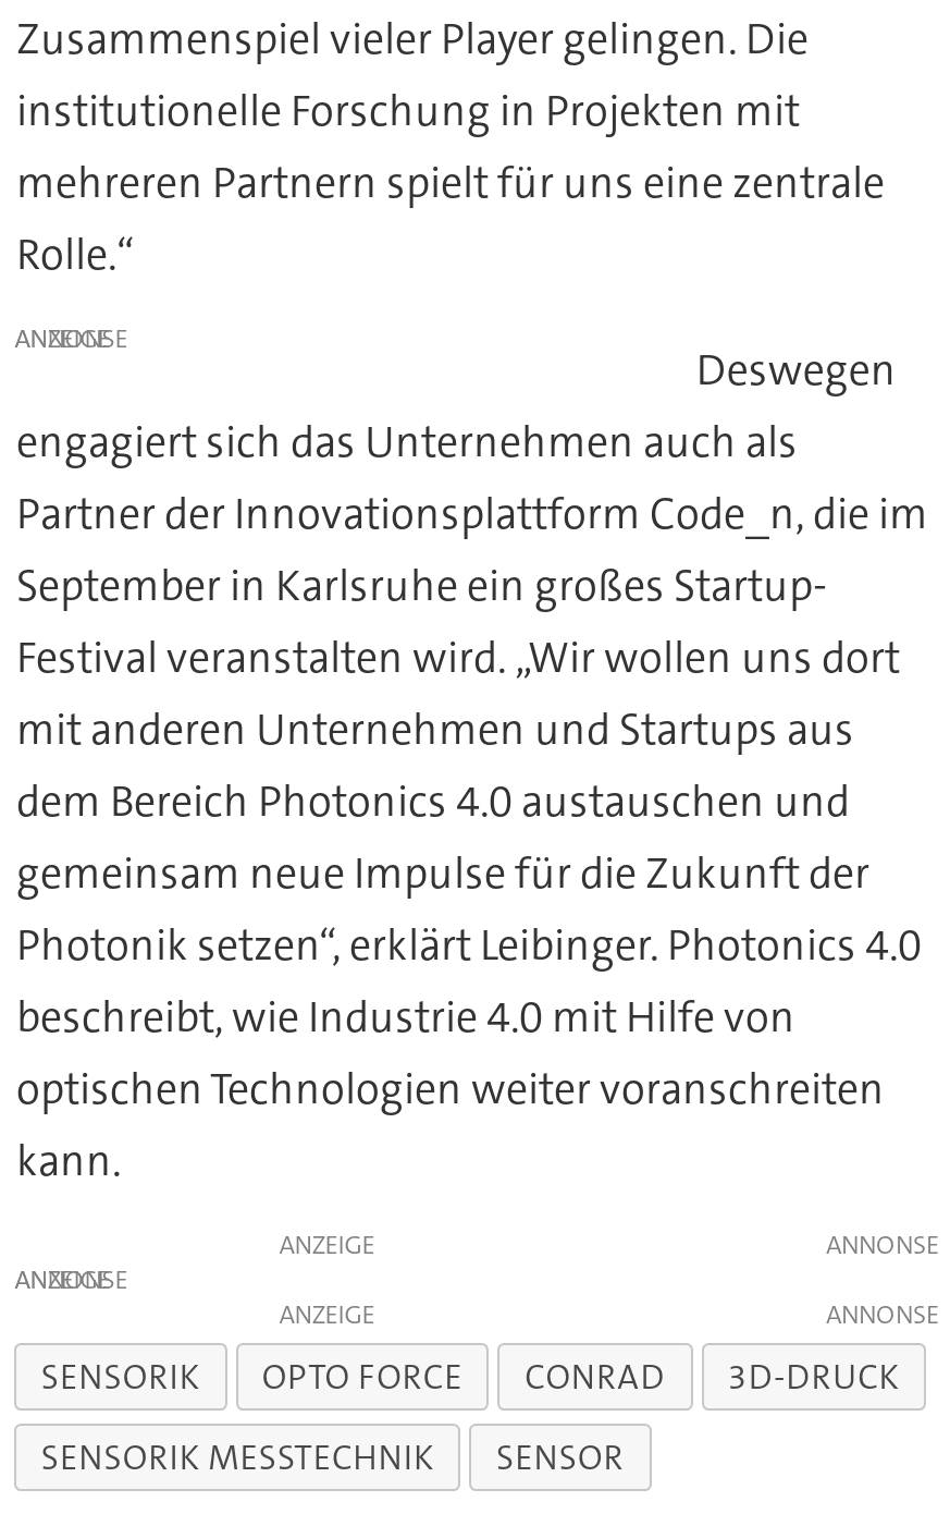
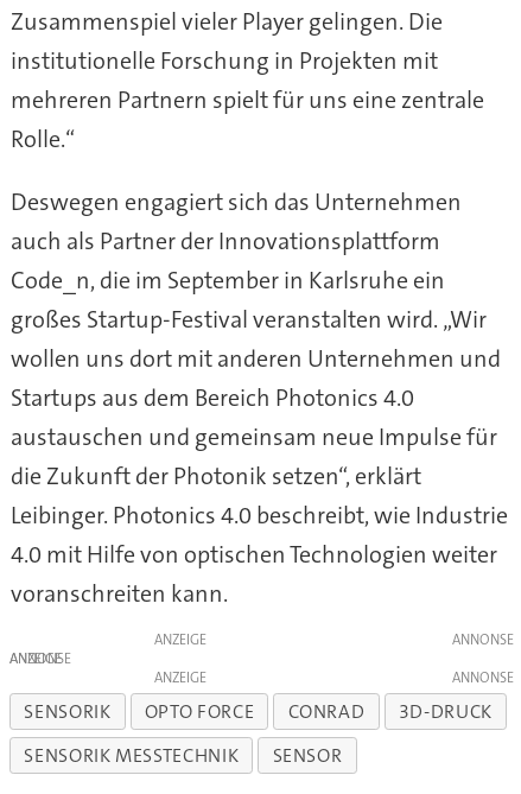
[15,322,928,1189] ANZEIGE | Deswegen | engagiert sich das Unternehmen auch als | Partner der Innovationsplattform Code_n, die im | September in Karlsruhe ein großes Startup- | Festival veranstalten wird. „Wir wollen uns dort | mit anderen Unternehmen und Startups aus | dem Bereich Photonics 4.0 austauschen und | gemeinsam neue Impulse für die Zukunft der | Photonik setzen“, erklärt Leibinger. Photonics 4.0 | beschreibt, wie Industrie 4.0 mit Hilfe von | optischen Technologien weiter voranschreiten | kann. -> [11,186,508,609] Deswegen engagiert sich das Unternehmen | auch als Partner der Innovationsplattform | Code_n, die im September in Karlsruhe ein | großes Startup-Festival veranstalten wird. „Wir | wollen uns dort mit anderen Unternehmen und | Startups aus dem Bereich Photonics 4.0 | austauschen und gemeinsam neue Impulse für | die Zukunft der Photonik setzen“, erklärt | Leibinger. Photonics 4.0 beschreibt, wie Industrie | 4.0 mit Hilfe von optischen Technologien weiter | voranschreiten kann.

